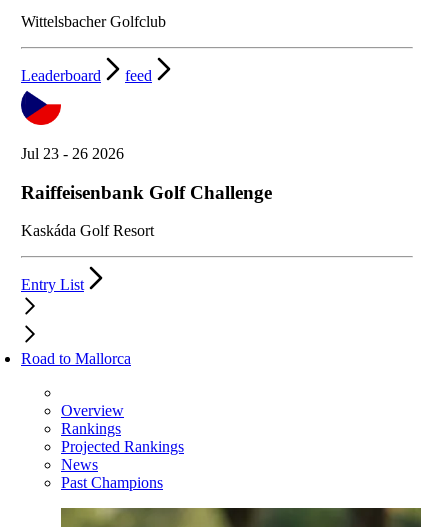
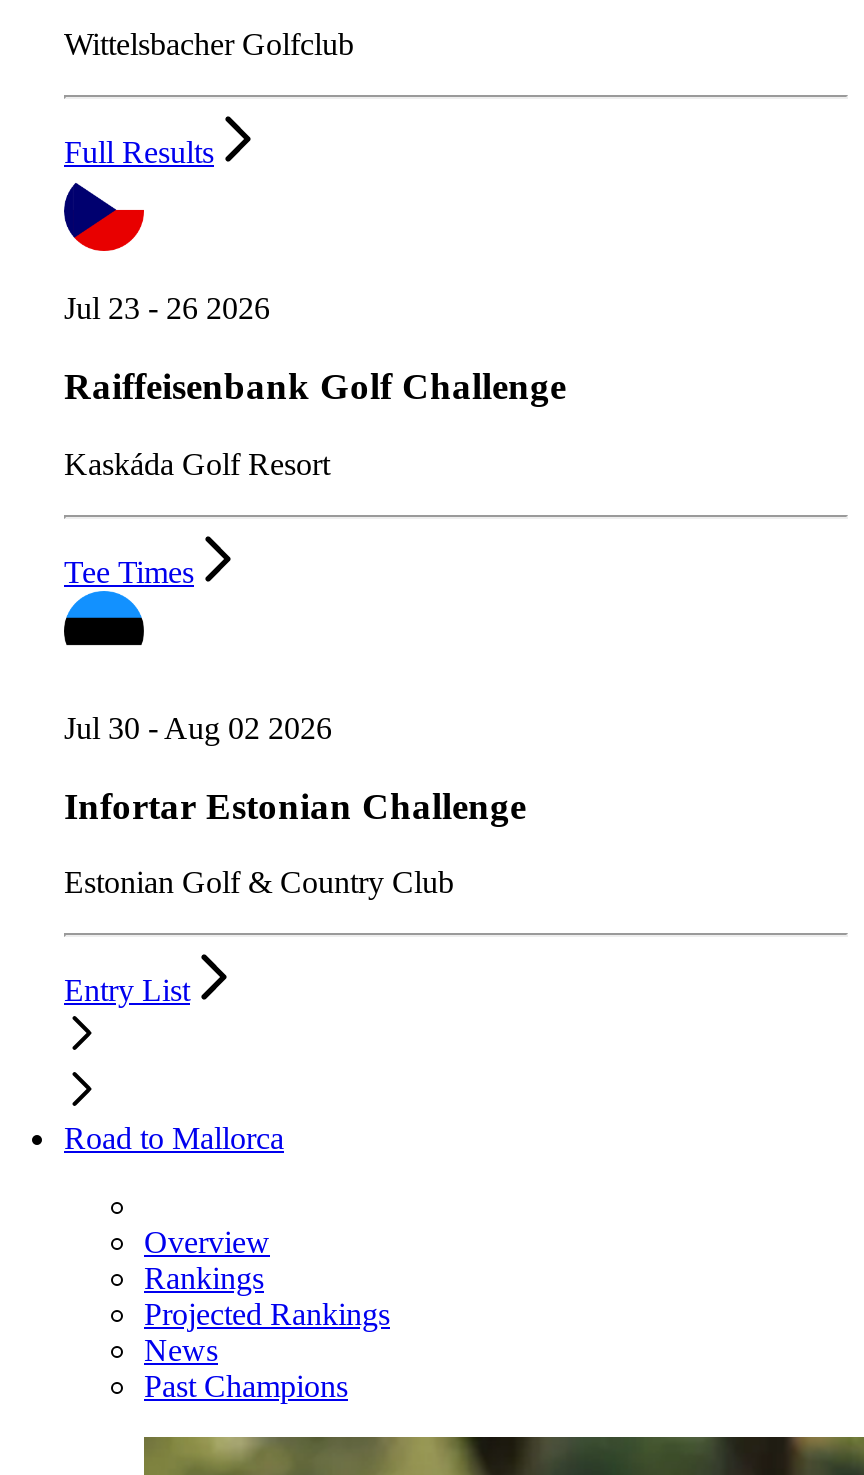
[21,67,152,84] Leaderboard | feed -> [64,136,214,170] Full Results
none -> [62,604,526,900] [image] | Jul 30 - Aug 02 2026 | Infortar Estonian Challenge | Estonian Golf & Country Club
none -> [64,555,194,589] Tee Times

